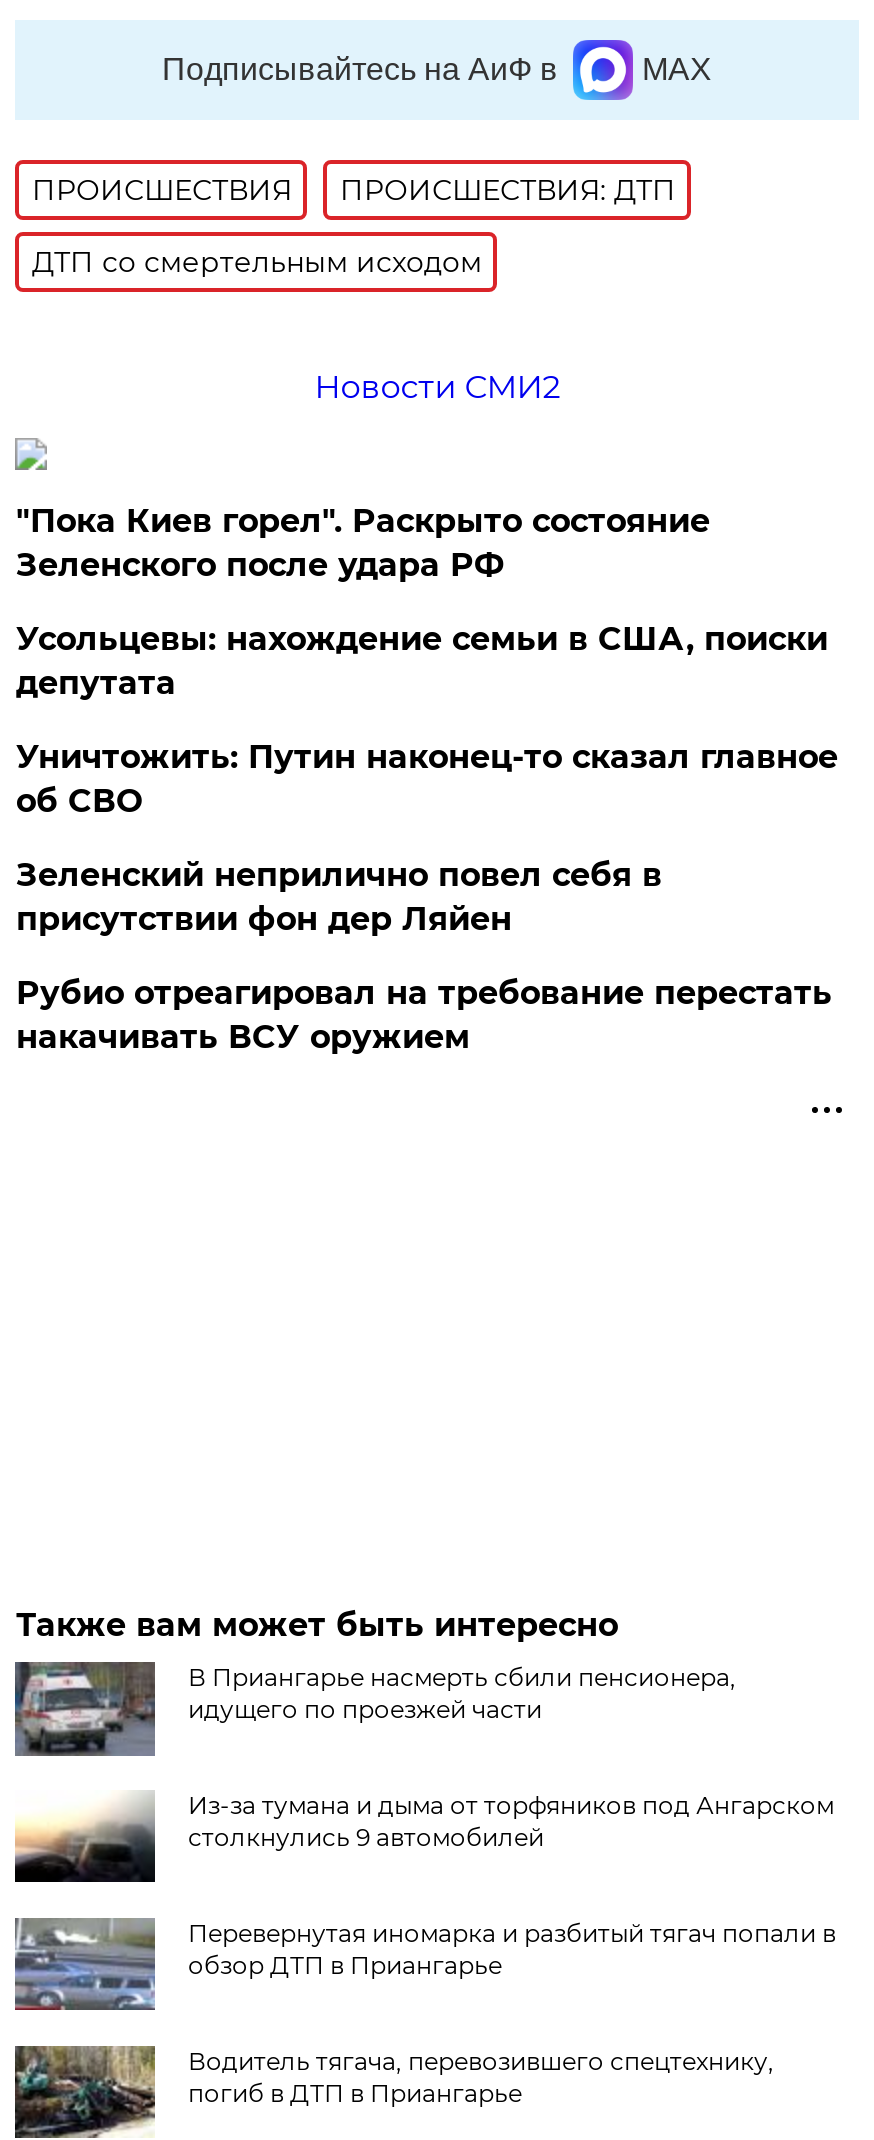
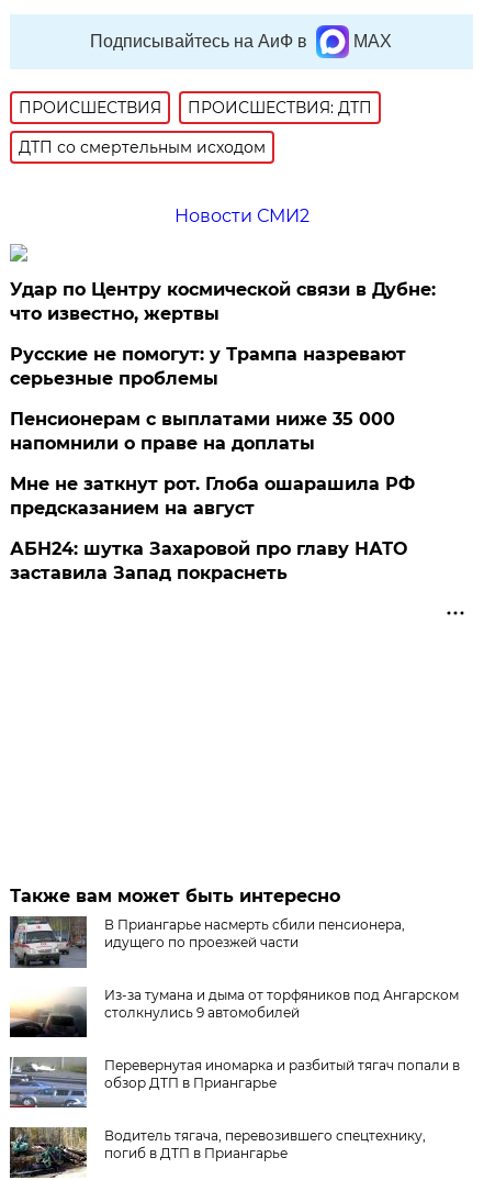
[16,502,710,584] "Пока Киев горел". Раскрыто состояние | Зеленского после удара РФ -> [10,279,436,324] Удар по Центру космической связи в Дубне: | что известно, жертвы
[16,620,828,702] Усольцевы: нахождение семьи в США, поиски | депутата -> [10,344,407,389] Русские не помогут: у Трампа назревают | серьезные проблемы
[16,738,838,820] Уничтожить: Путин наконец-то сказал главное | об СВО -> [10,409,396,454] Пенсионерам с выплатами ниже 35 000 | напомнили о праве на доплаты
[16,856,662,938] Зеленский неприлично повел cебя в | присутствии фон дер Ляйен -> [10,473,415,518] Мне не заткнут рот. Глоба ошарашила РФ | предсказанием на август
[16,974,832,1056] Рубио отреагировал на требование перестать | накачивать ВСУ оружием -> [10,538,408,583] АБН24: шутка Захаровой про главу НАТО | заставила Запад покраснеть

